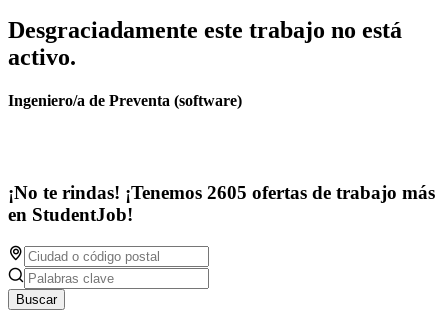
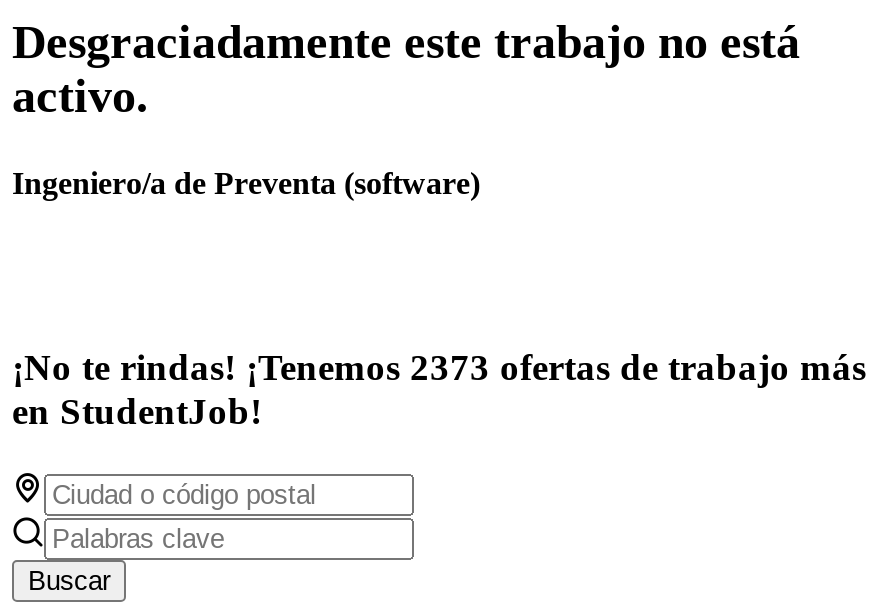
[8,182,435,203] ¡No te rindas! ¡Tenemos 2605 ofertas de trabajo más -> [12,346,866,388] ¡No te rindas! ¡Tenemos 2373 ofertas de trabajo más

